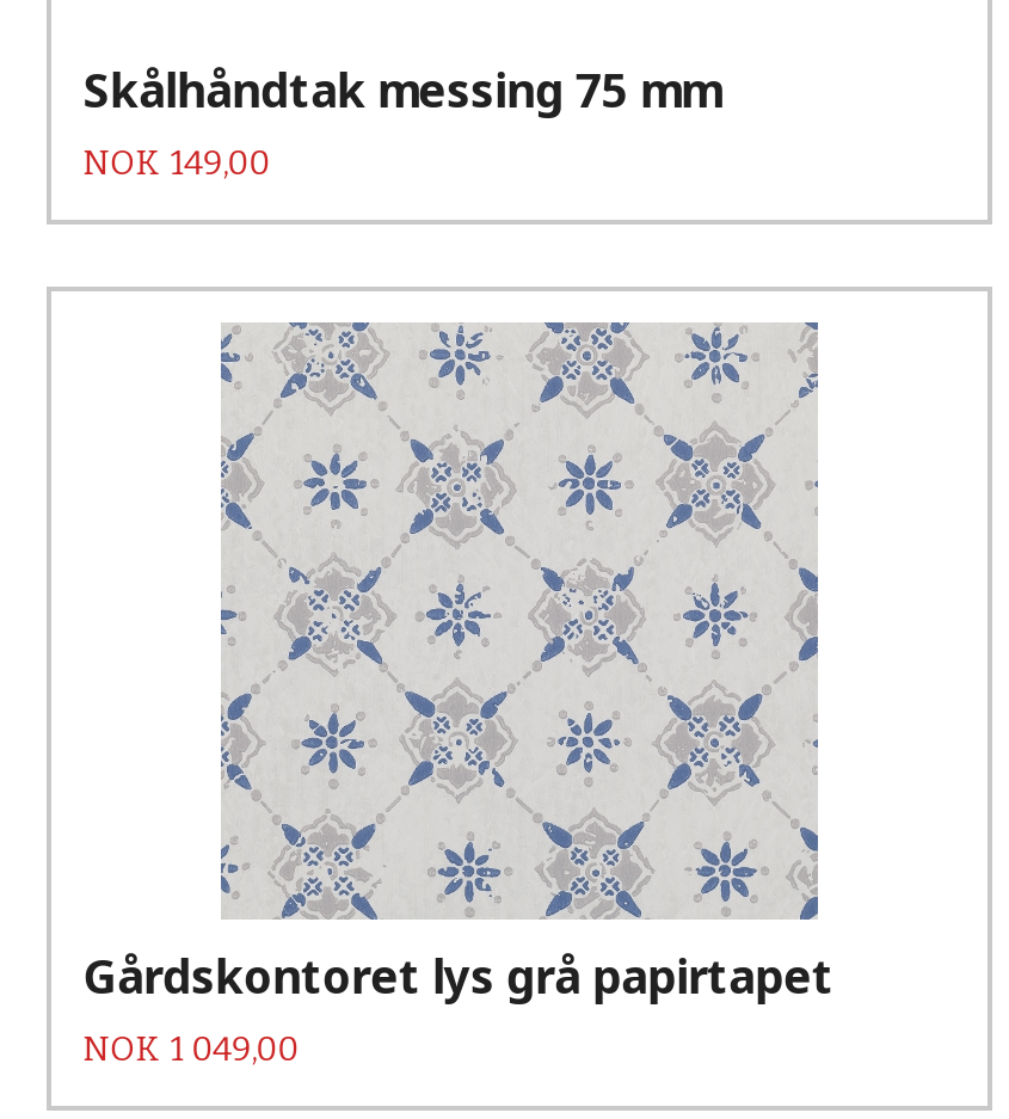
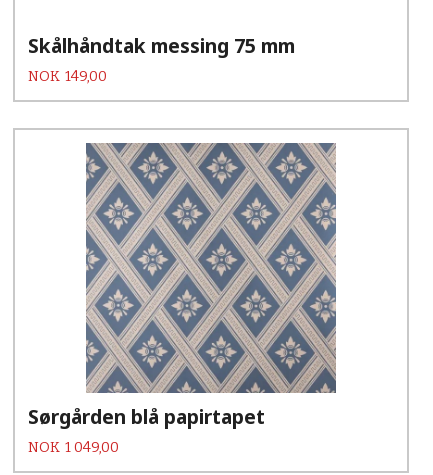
[83,322,833,1007] [image] | Gårdskontoret lys grå papirtapet -> [28,142,337,430] [image] | Sørgården blå papirtapet

